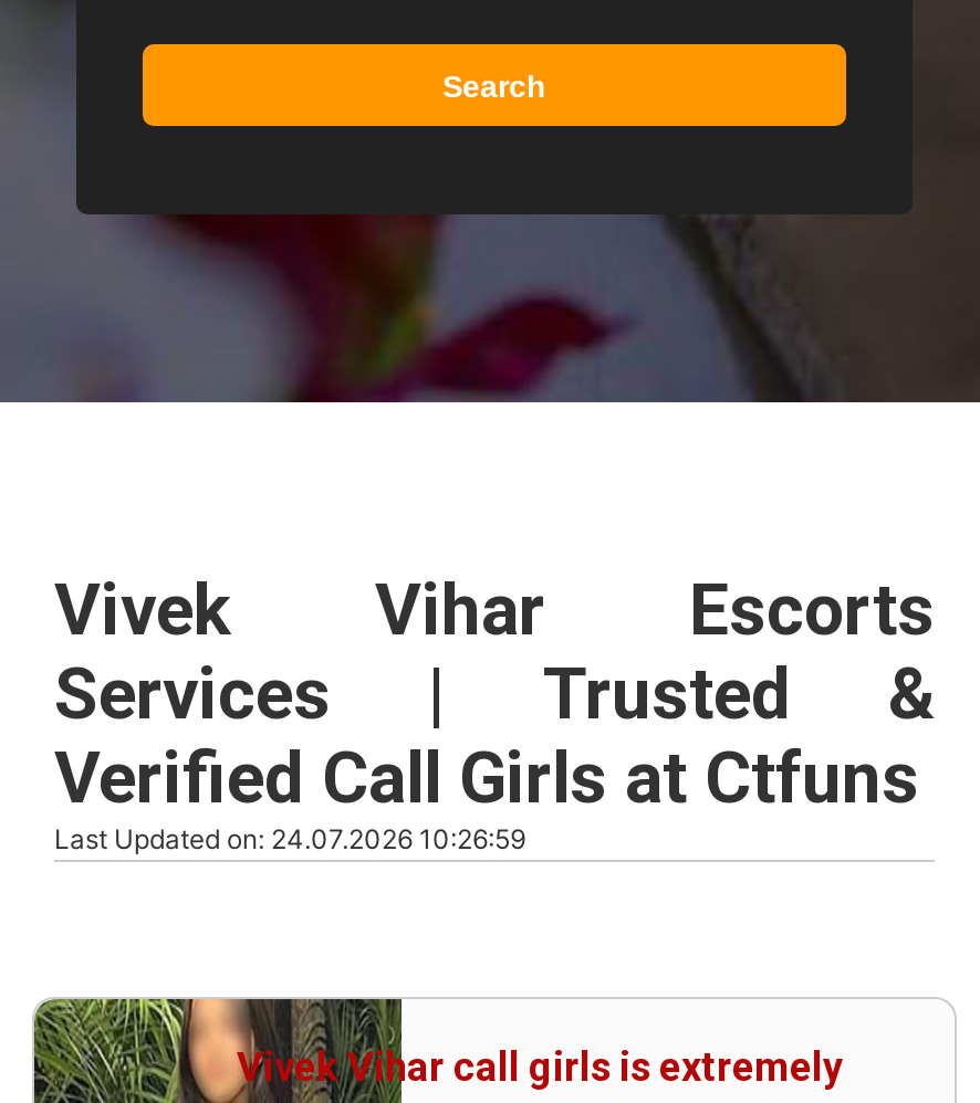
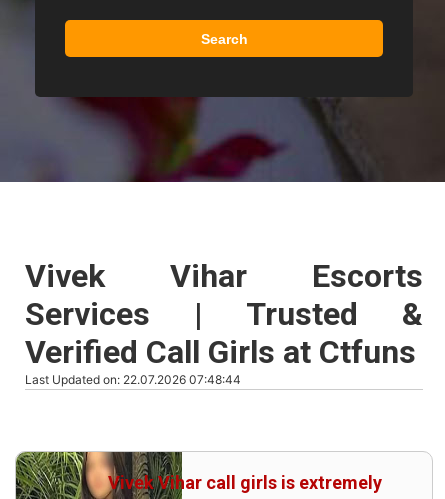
[54,823,525,856] Last Updated on: 24.07.2026 10:26:59 -> [25,372,241,387] Last Updated on: 22.07.2026 07:48:44

